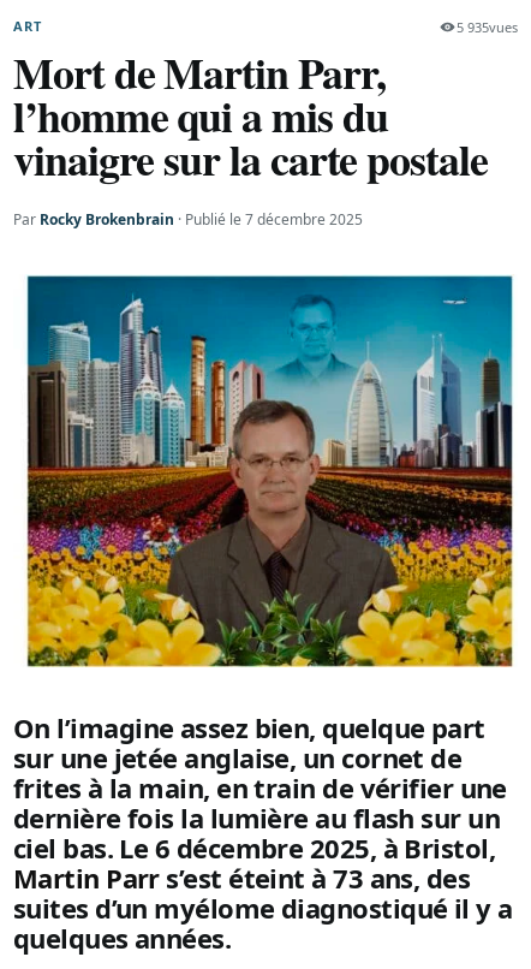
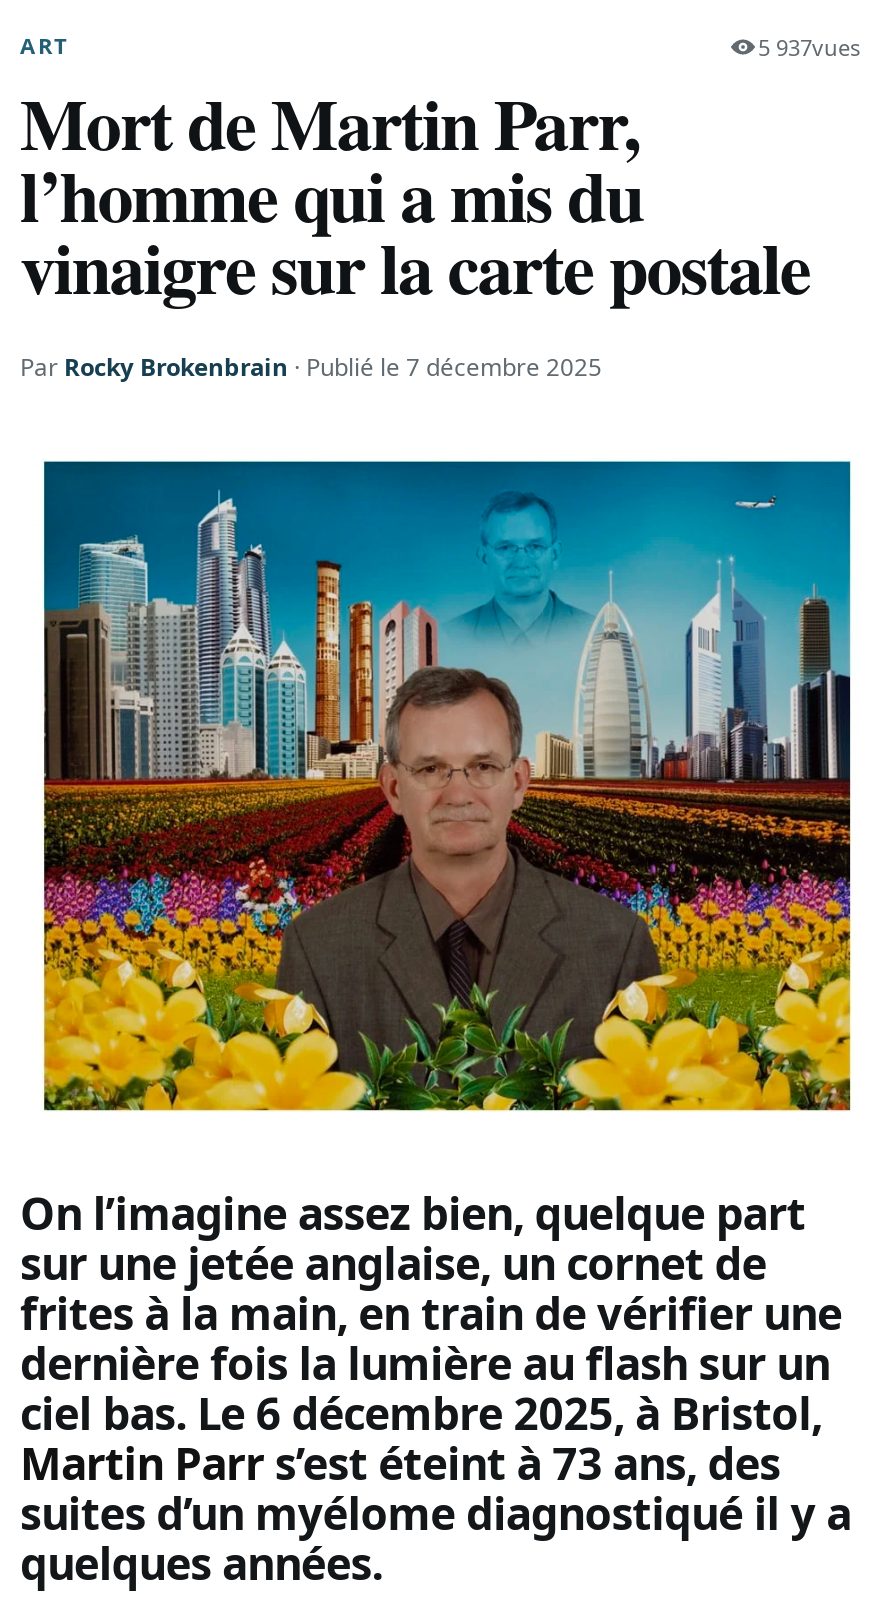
[457,17,518,35] 5 935vues -> [758,31,860,61] 5 937vues

